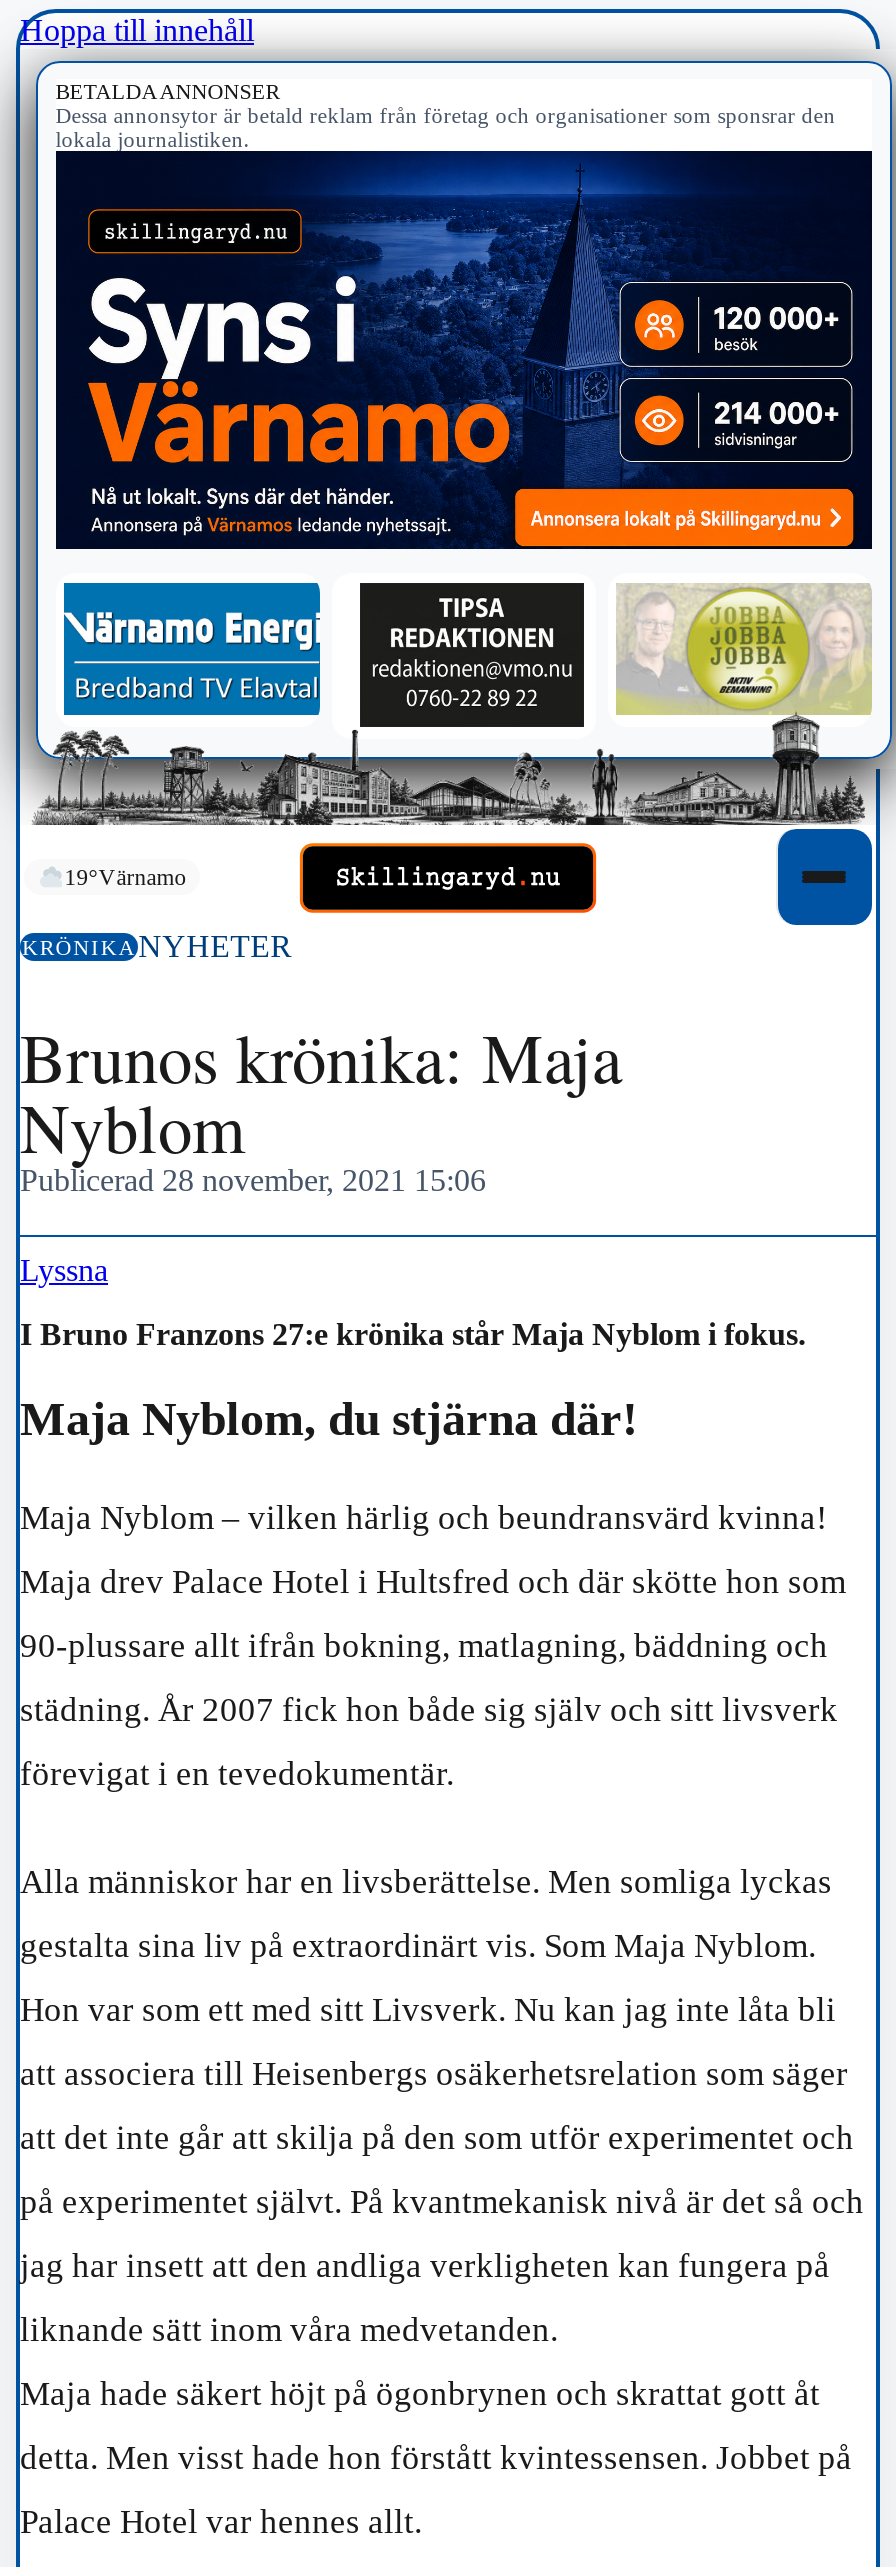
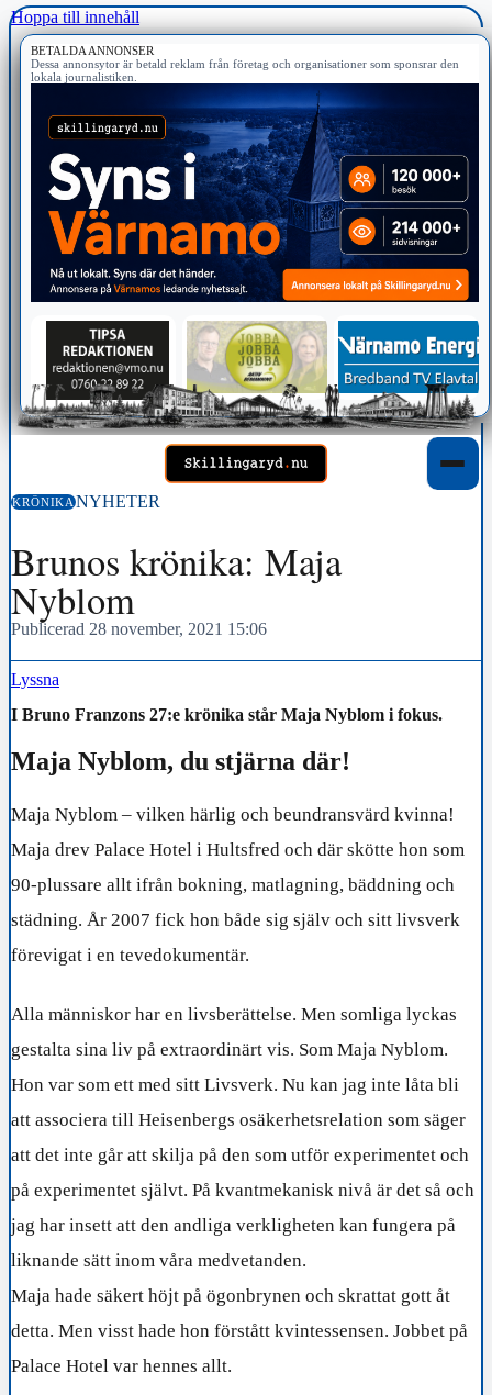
[34,581,874,825] [image] -> [18,320,480,434] [image]
[64,866,186,890] 19°Värnamo -> none

